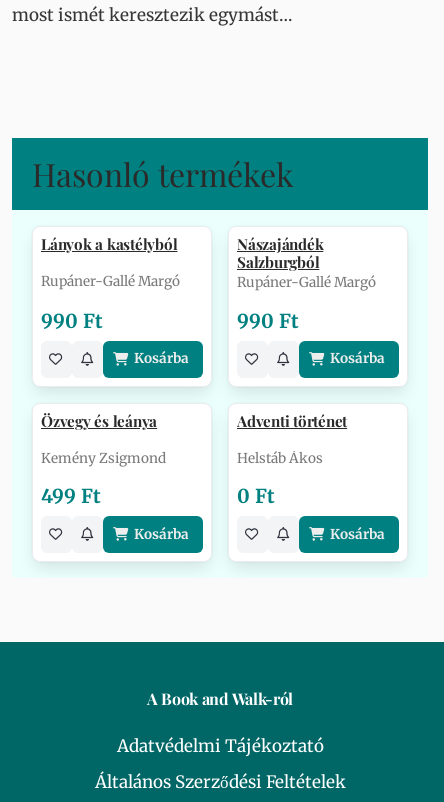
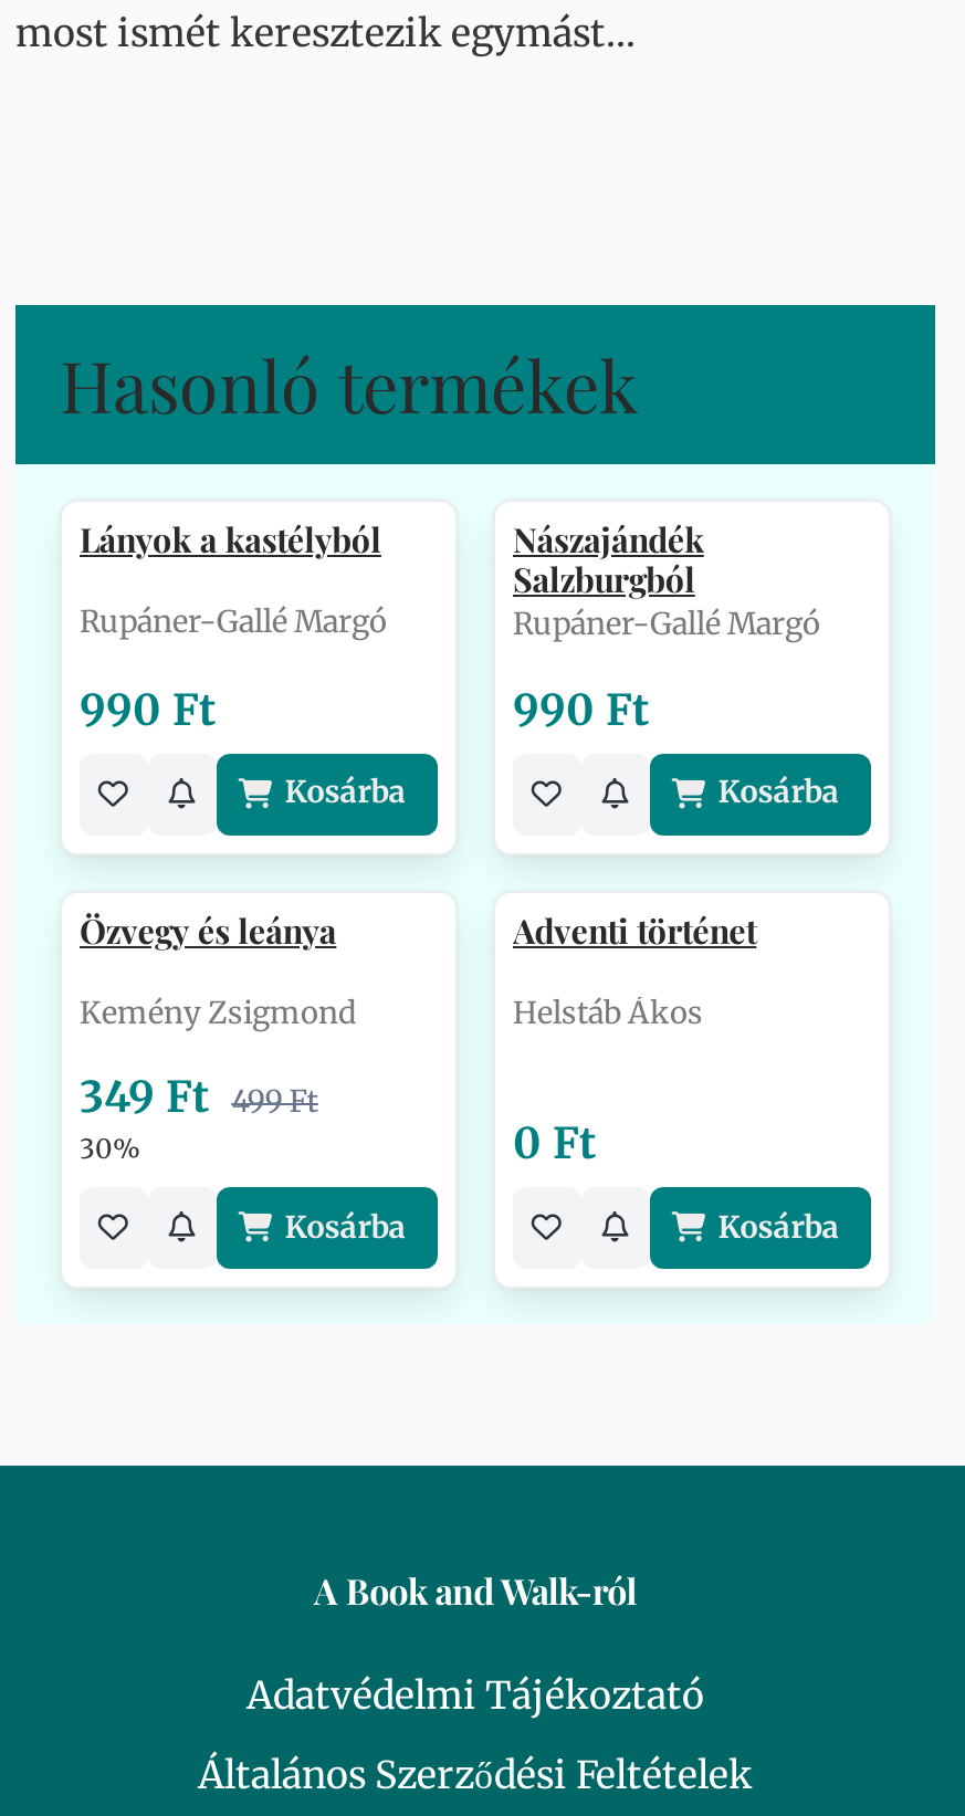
[41,484,101,508] 499 Ft -> [80,1071,318,1166] 349 Ft 499 Ft | 30%

